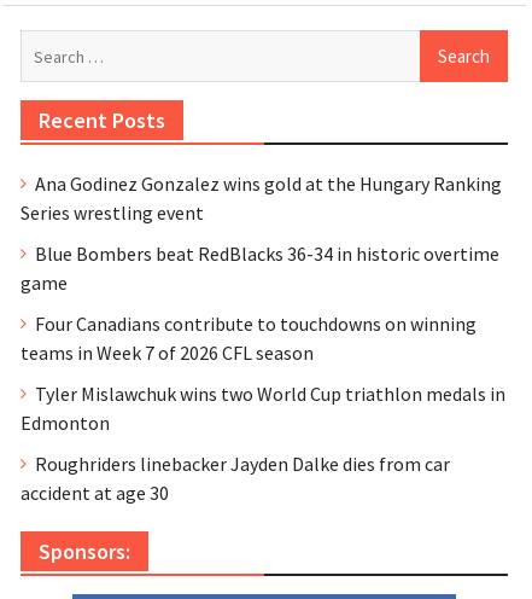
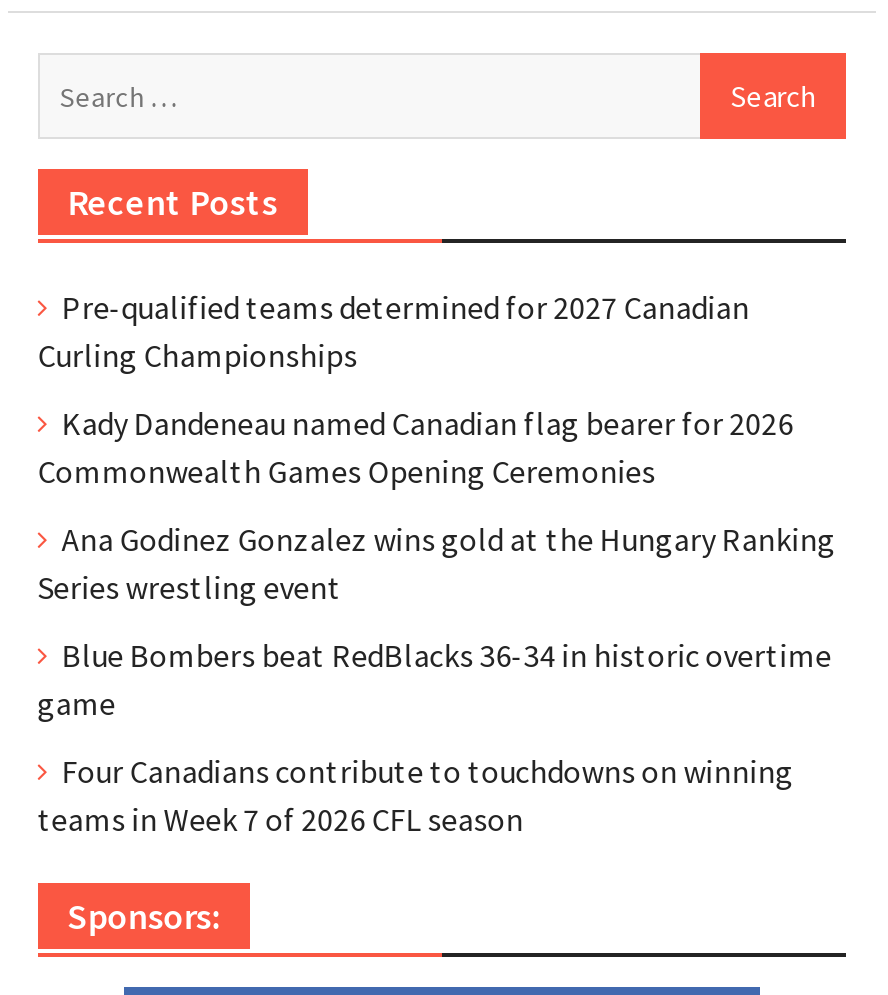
none -> [37,287,793,491] Pre-qualified teams determined for 2027 Canadian | Curling Championships | Kady Dandeneau named Canadian flag bearer for 2026 | Commonwealth Games Opening Ceremonies
moved [20,172,501,365] -> [37,519,835,839]: Ana Godinez Gonzalez wins gold at the Hungary Ranking | Series wrestling event | Blue Bombers beat RedBlacks 36-34 in historic overtime | game | Four Canadians contribute to touchdowns on winning | teams in Week 7 of 2026 CFL season
[20,382,505,505] Tyler Mislawchuk wins two World Cup triathlon medals in | Edmonton | Roughriders linebacker Jayden Dalke dies from car | accident at age 30 -> none

